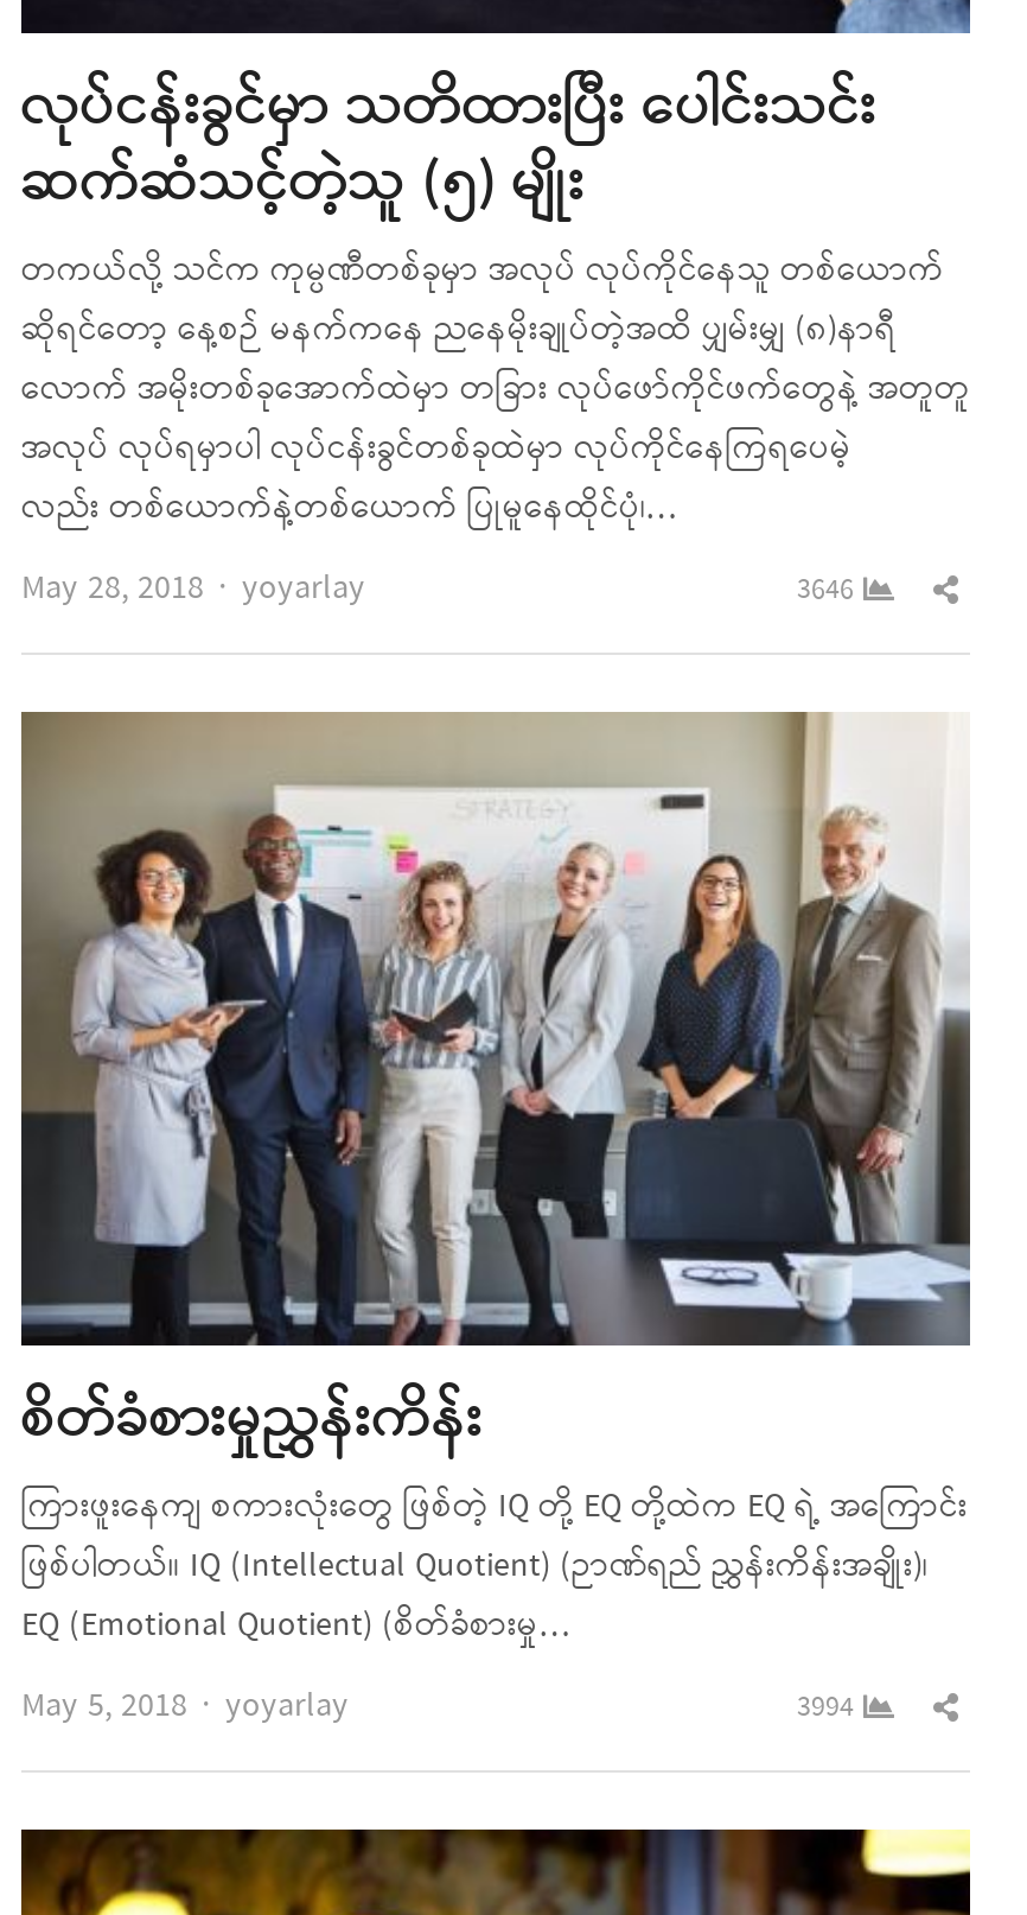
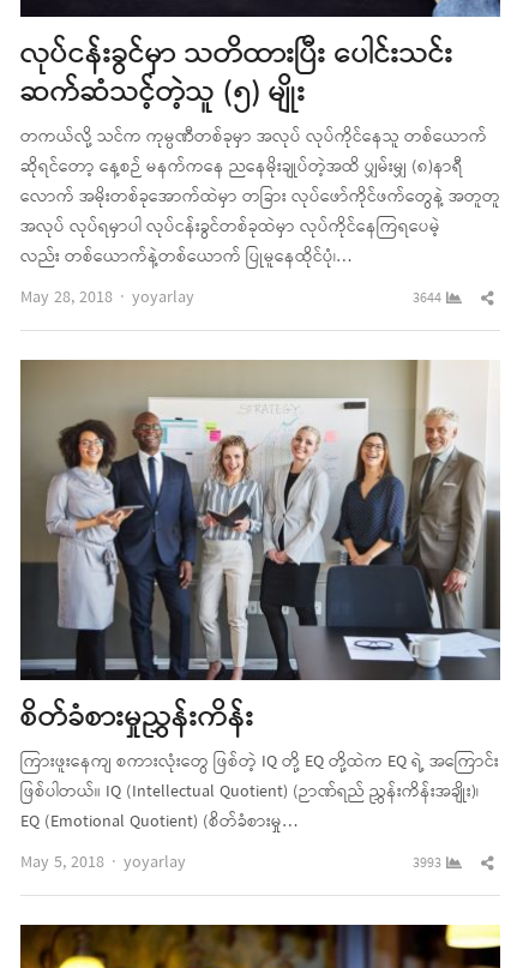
[797,568,854,615] 3646 -> [413,287,441,311] 3644
[797,1685,854,1733] 3994 -> [413,852,441,876] 3993

